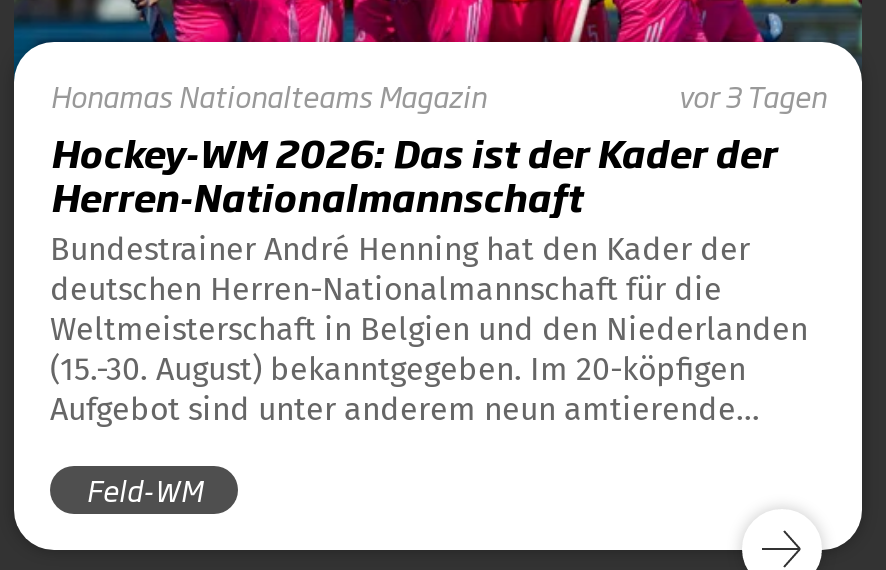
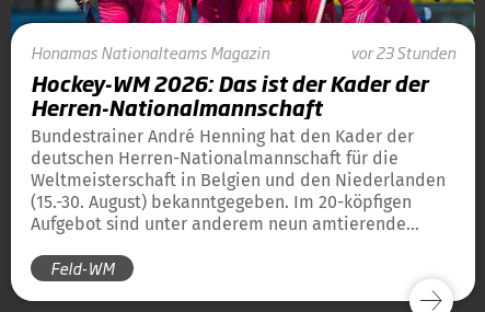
[678,74,826,116] vor 3 Tagen -> [350,41,455,63] vor 23 Stunden

